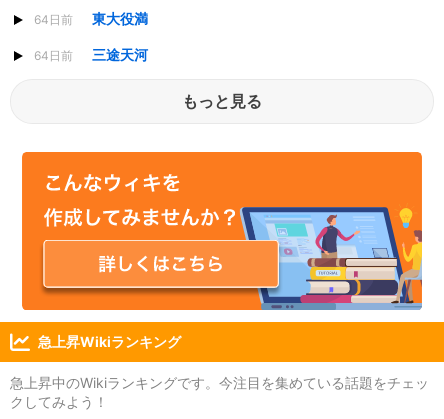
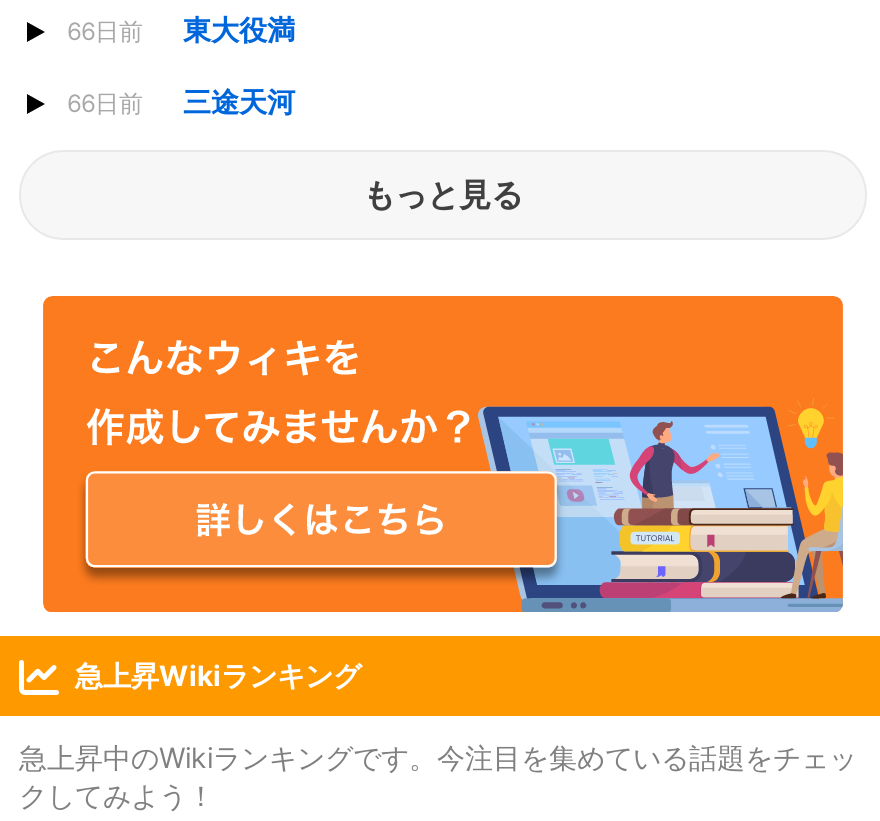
[34,9,148,26] 64日前 東大役満 -> [67,11,295,45] 66日前 東大役満
[34,46,148,63] 64日前 三途天河 -> [67,83,295,117] 66日前 三途天河

